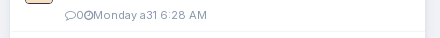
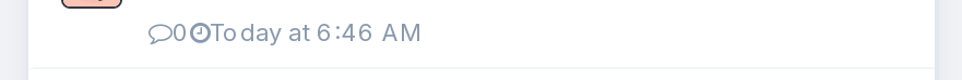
[76,8,207,22] 0 Monday a31 6:28 AM -> [173,17,421,48] 0 Today at 6:46 AM

